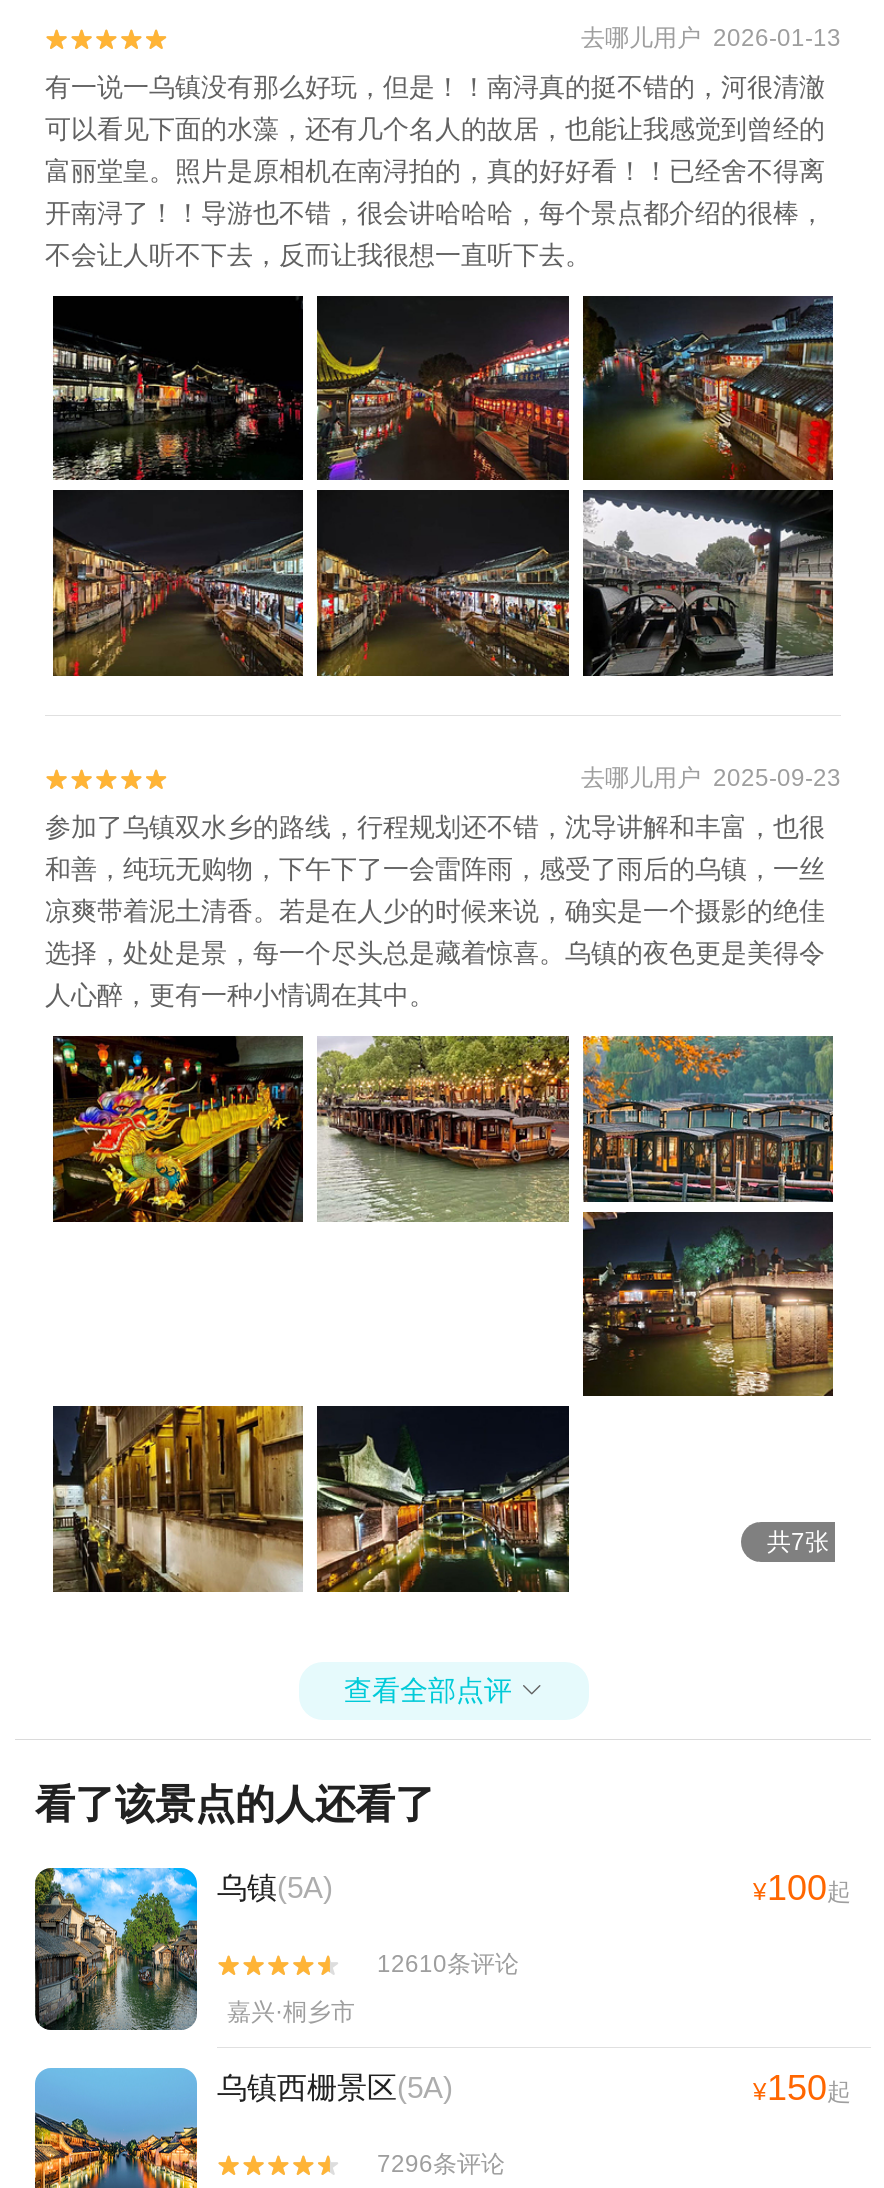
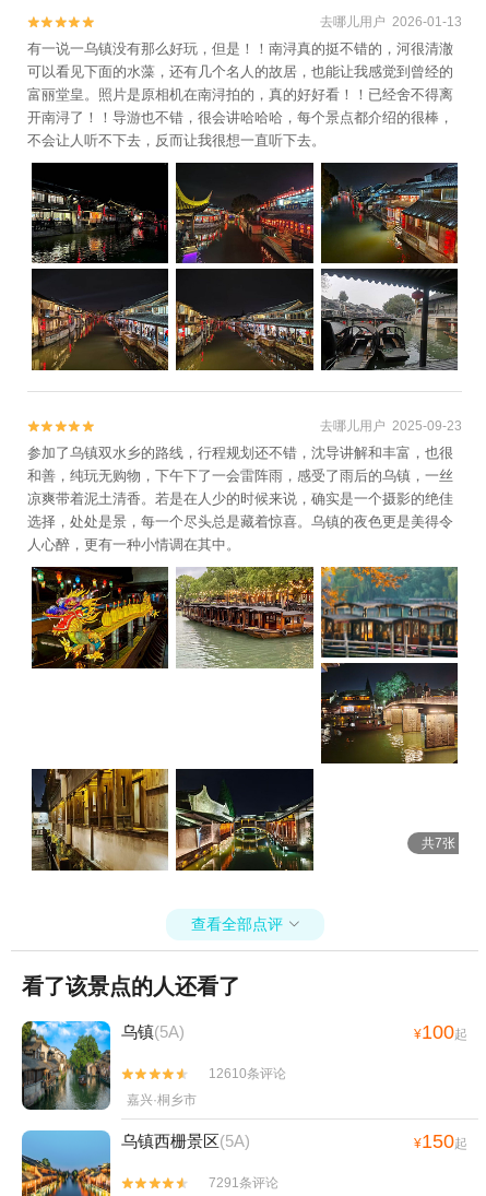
[377,2150,505,2178] 7296条评论 -> [209,1175,278,1191] 7291条评论

